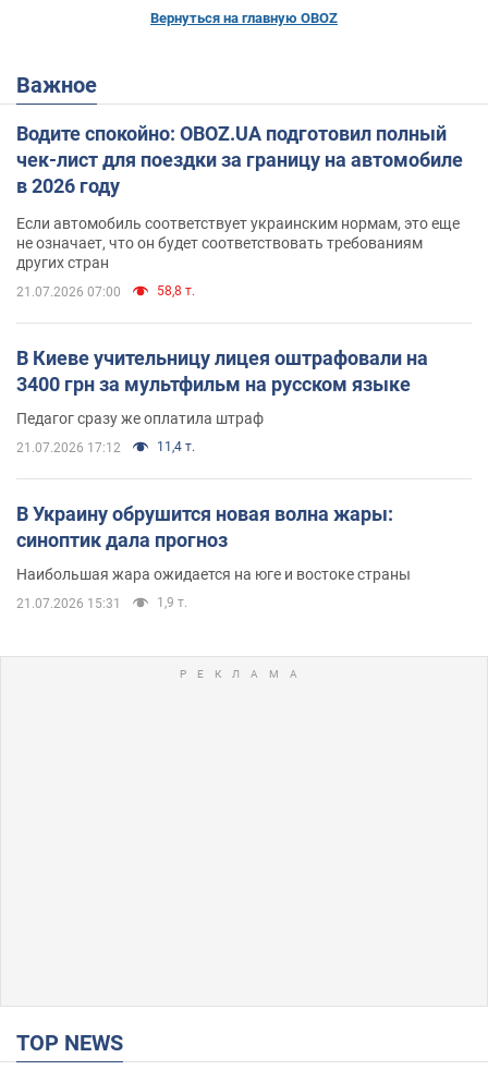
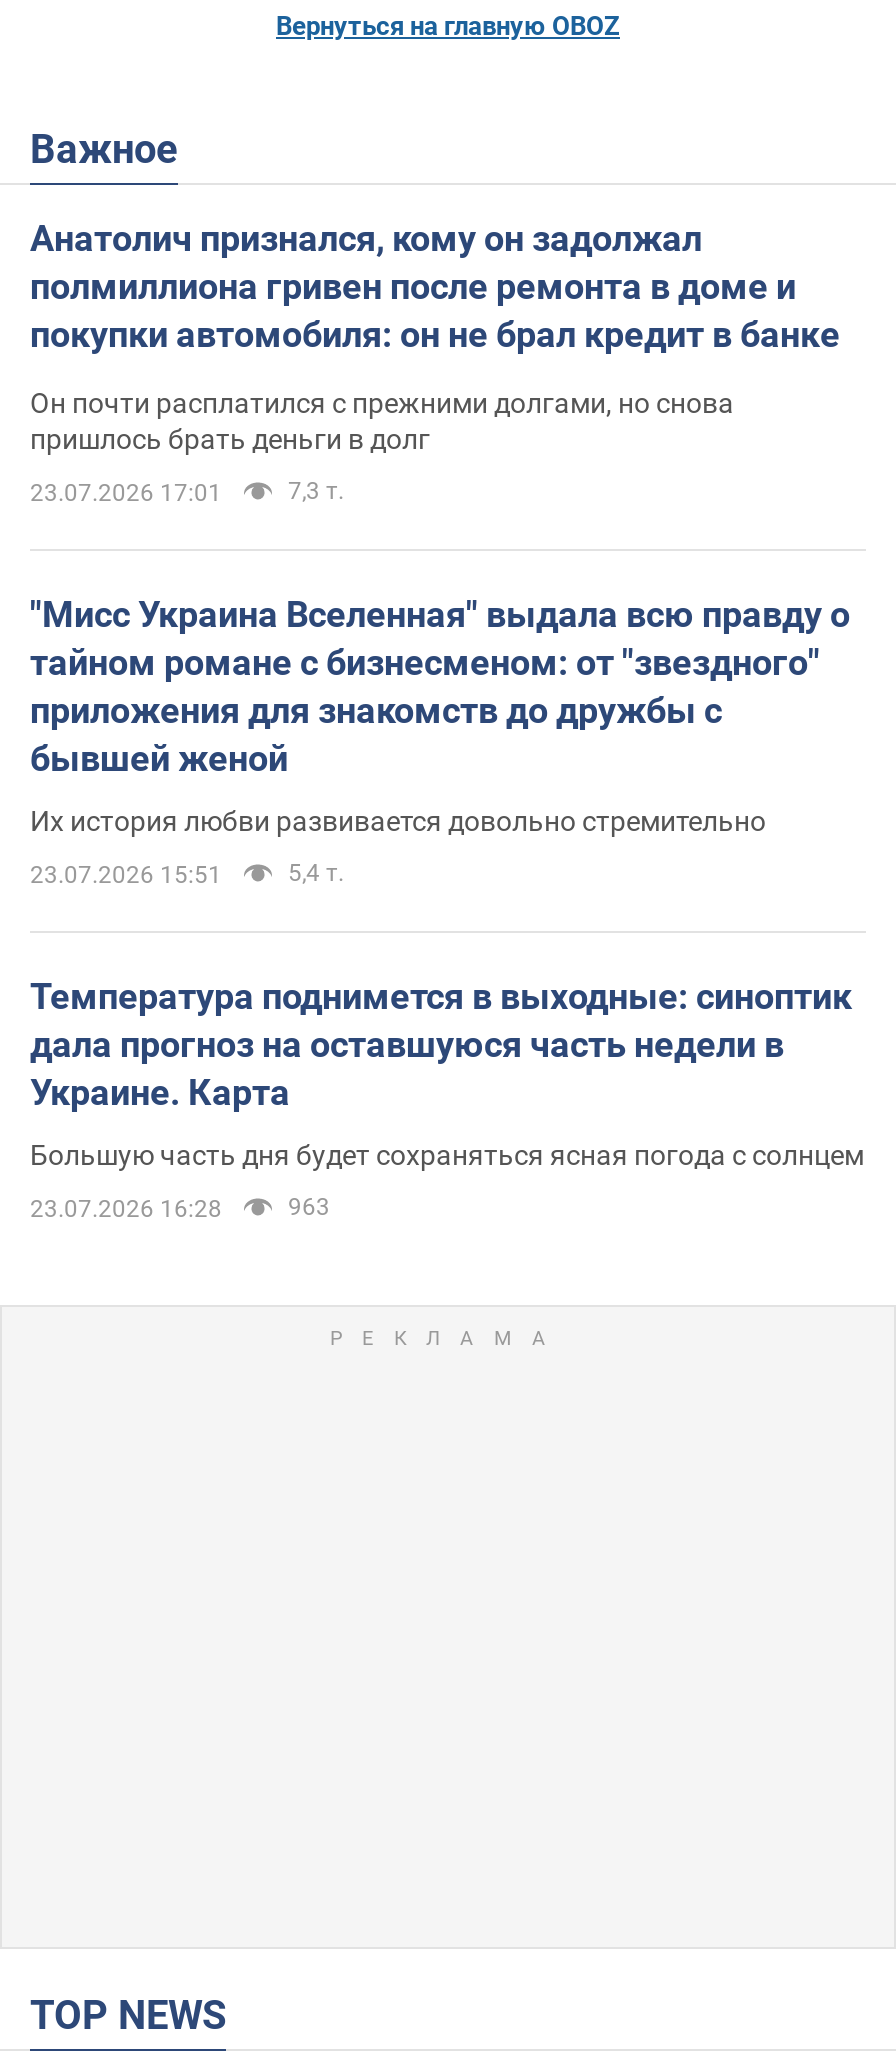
[16,122,463,198] Водите спокойно: OBOZ.UA подготовил полный | чек-лист для поездки за границу на автомобиле | в 2026 году -> [30,218,840,356] Анатолич признался, кому он задолжал | полмиллиона гривен после ремонта в доме и | покупки автомобиля: он не брал кредит в банке
[16,215,460,272] Если автомобиль соответствует украинским нормам, это еще | не означает, что он будет соответствовать требованиям | других стран -> [30,388,734,456] Он почти расплатился с прежними долгами, но снова | пришлось брать деньги в долг
[16,284,195,300] 21.07.2026 07:00 | 58,8 т. -> [30,478,344,508] 23.07.2026 17:01 | 7,3 т.
[16,347,428,396] В Киеве учительницу лицея оштрафовали на | 3400 грн за мультфильм на русском языке -> [30,594,850,780] "Мисс Украина Вселенная" выдала всю правду о | тайном романе с бизнесменом: от "звездного" | приложения для знакомств до дружбы с | бывшей женой
[16,410,264,427] Педагог сразу же оплатила штраф -> [30,806,766,838] Их история любви развивается довольно стремительно
[16,439,195,456] 21.07.2026 17:12 | 11,4 т. -> [30,860,344,890] 23.07.2026 15:51 | 5,4 т.
[16,503,393,552] В Украину обрушится новая волна жары: | синоптик дала прогноз -> [30,976,852,1114] Температура поднимется в выходные: синоптик | дала прогноз на оставшуюся часть недели в | Украине. Карта
[16,566,411,583] Наибольшая жара ожидается на юге и востоке страны -> [30,1140,864,1172] Большую часть дня будет сохраняться ясная погода с солнцем
[16,595,187,612] 21.07.2026 15:31 | 1,9 т. -> [30,1194,330,1224] 23.07.2026 16:28 | 963

